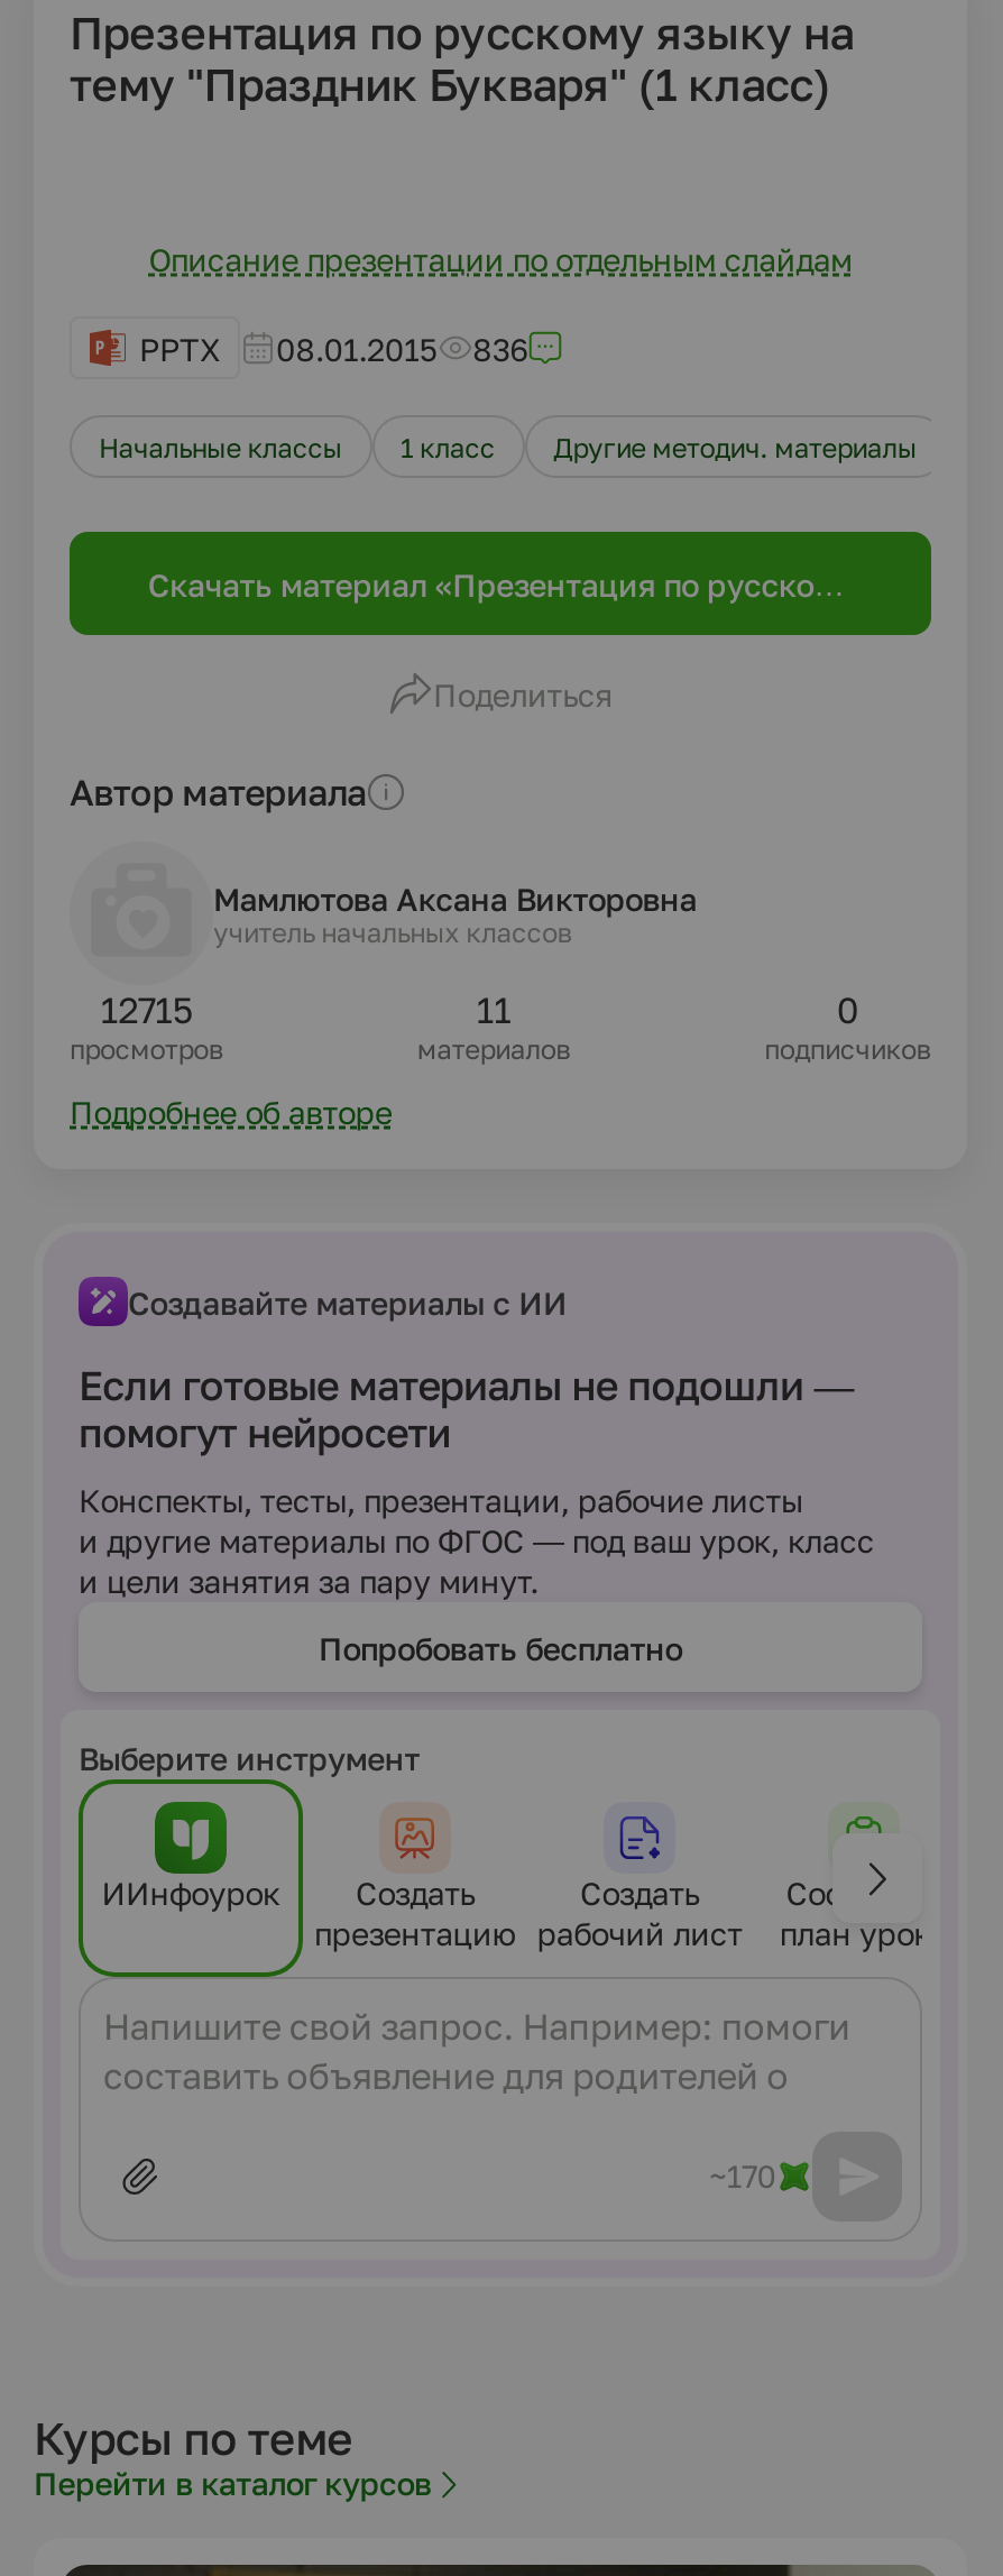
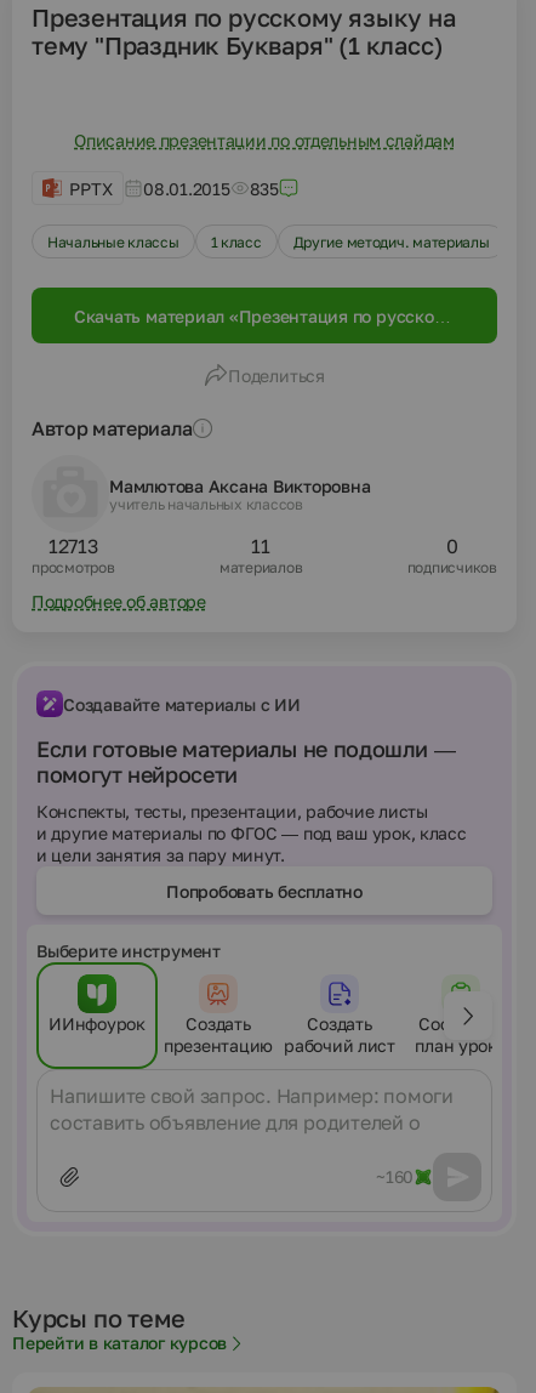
[139,329,527,367] PPTX 08.01.2015 836 -> [69,178,279,198] PPTX 08.01.2015 835
[101,987,192,1032] 12715 -> [48,534,98,558] 12713
[709,2156,776,2195] ~170 -> [376,1166,414,1187] ~160

